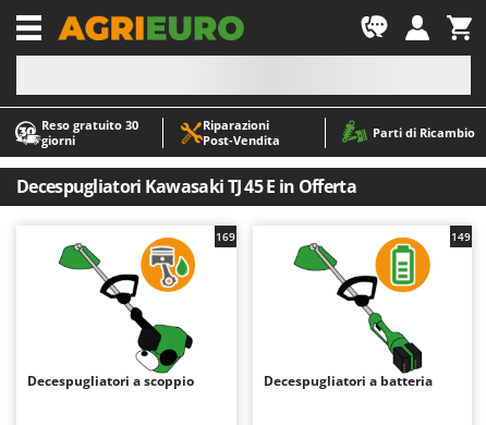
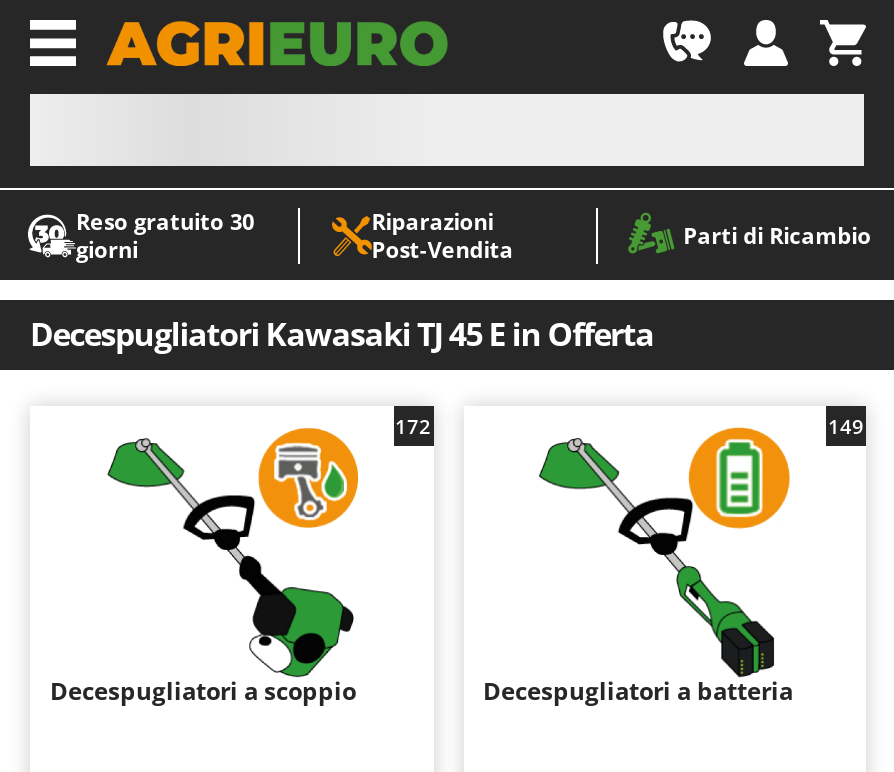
[215,229,235,244] 169 -> [395,412,431,440] 172

